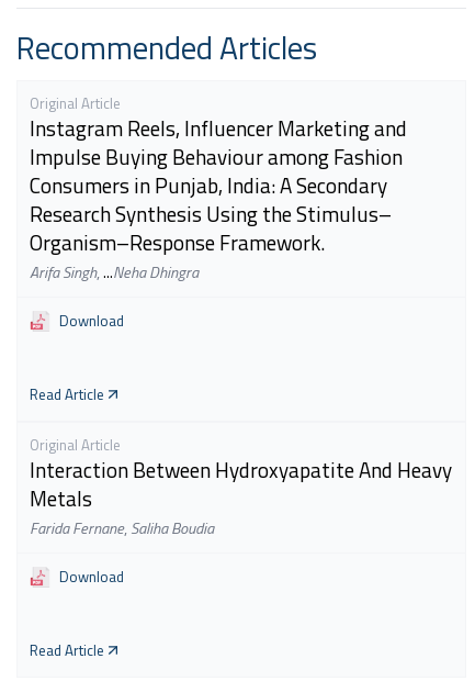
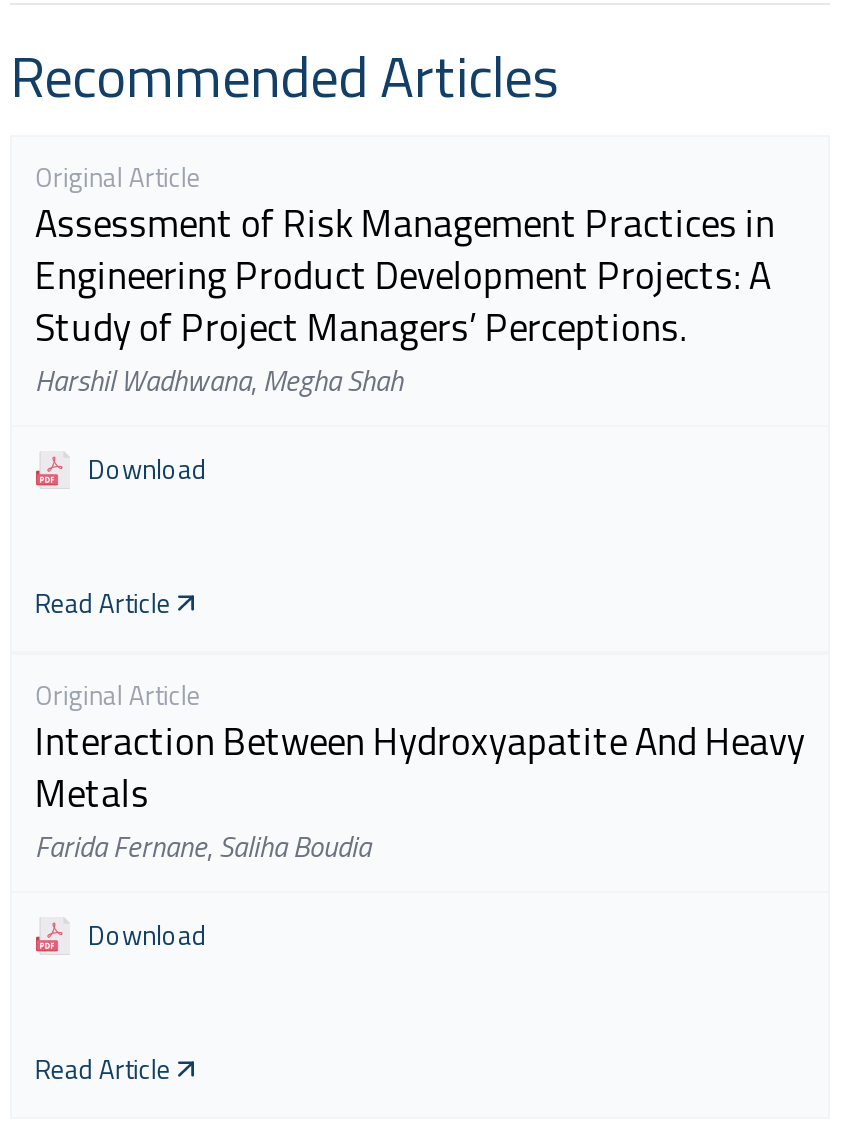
[30,112,407,284] Instagram Reels, Influencer Marketing and | Impulse Buying Behaviour among Fashion | Consumers in Punjab, India: A Secondary | Research Synthesis Using the Stimulus– | Organism–Response Framework. | Arifa Singh,...Neha Dhingra -> [35,193,775,403] Assessment of Risk Management Practices in | Engineering Product Development Projects: A | Study of Project Managers’ Perceptions. | Harshil Wadhwana, Megha Shah

